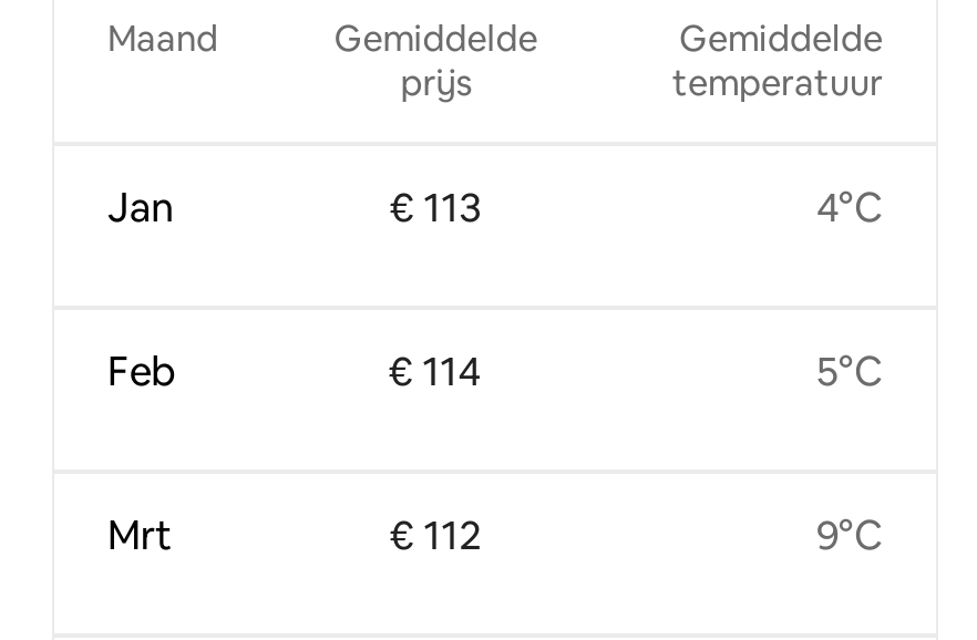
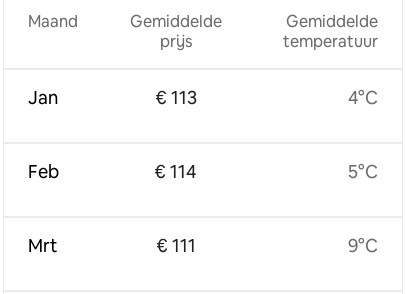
[391,509,481,560] € 112 -> [157,234,196,257] € 111

